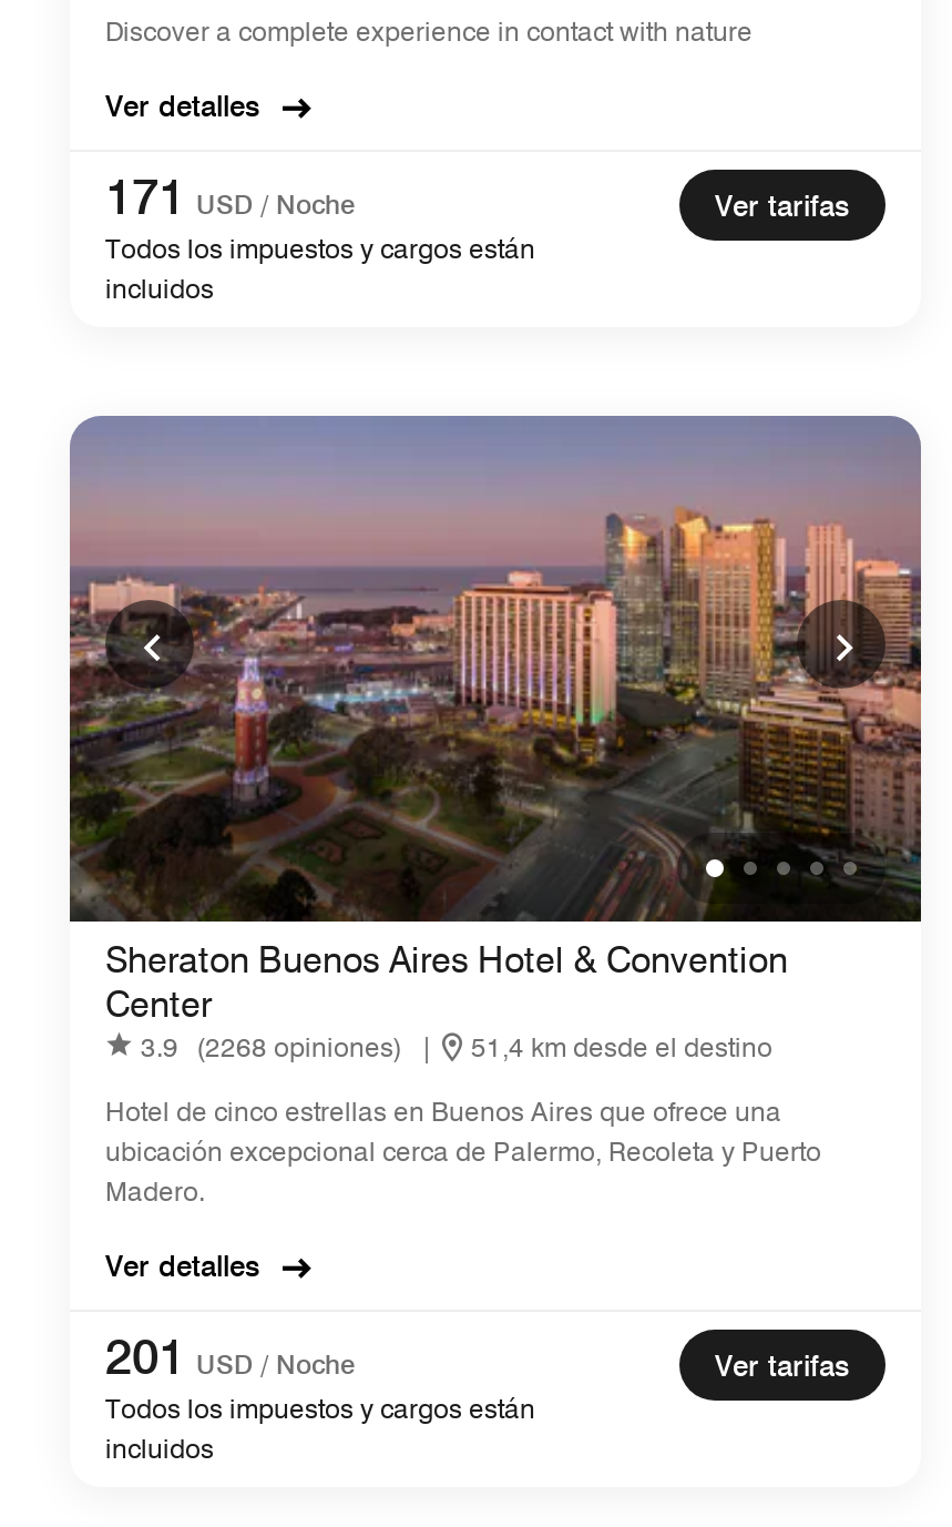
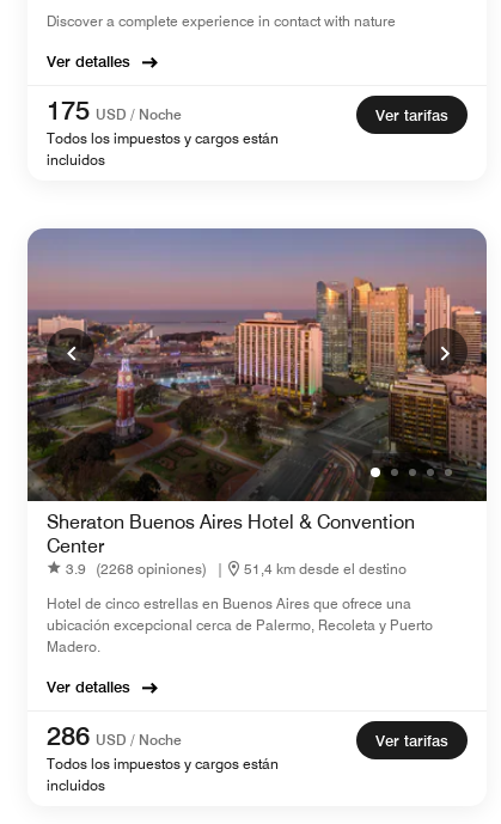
[105,167,356,225] 171 USD / Noche -> [47,94,182,126] 175 USD / Noche
[105,1327,356,1385] 201 USD / Noche -> [47,720,182,751] 286 USD / Noche

